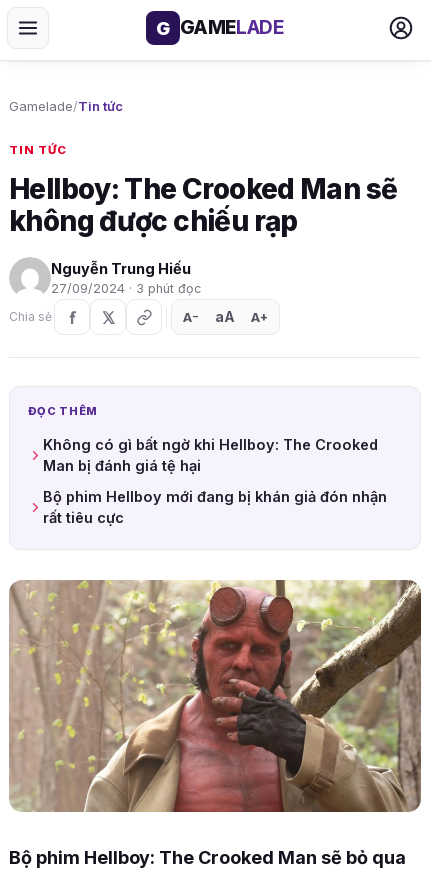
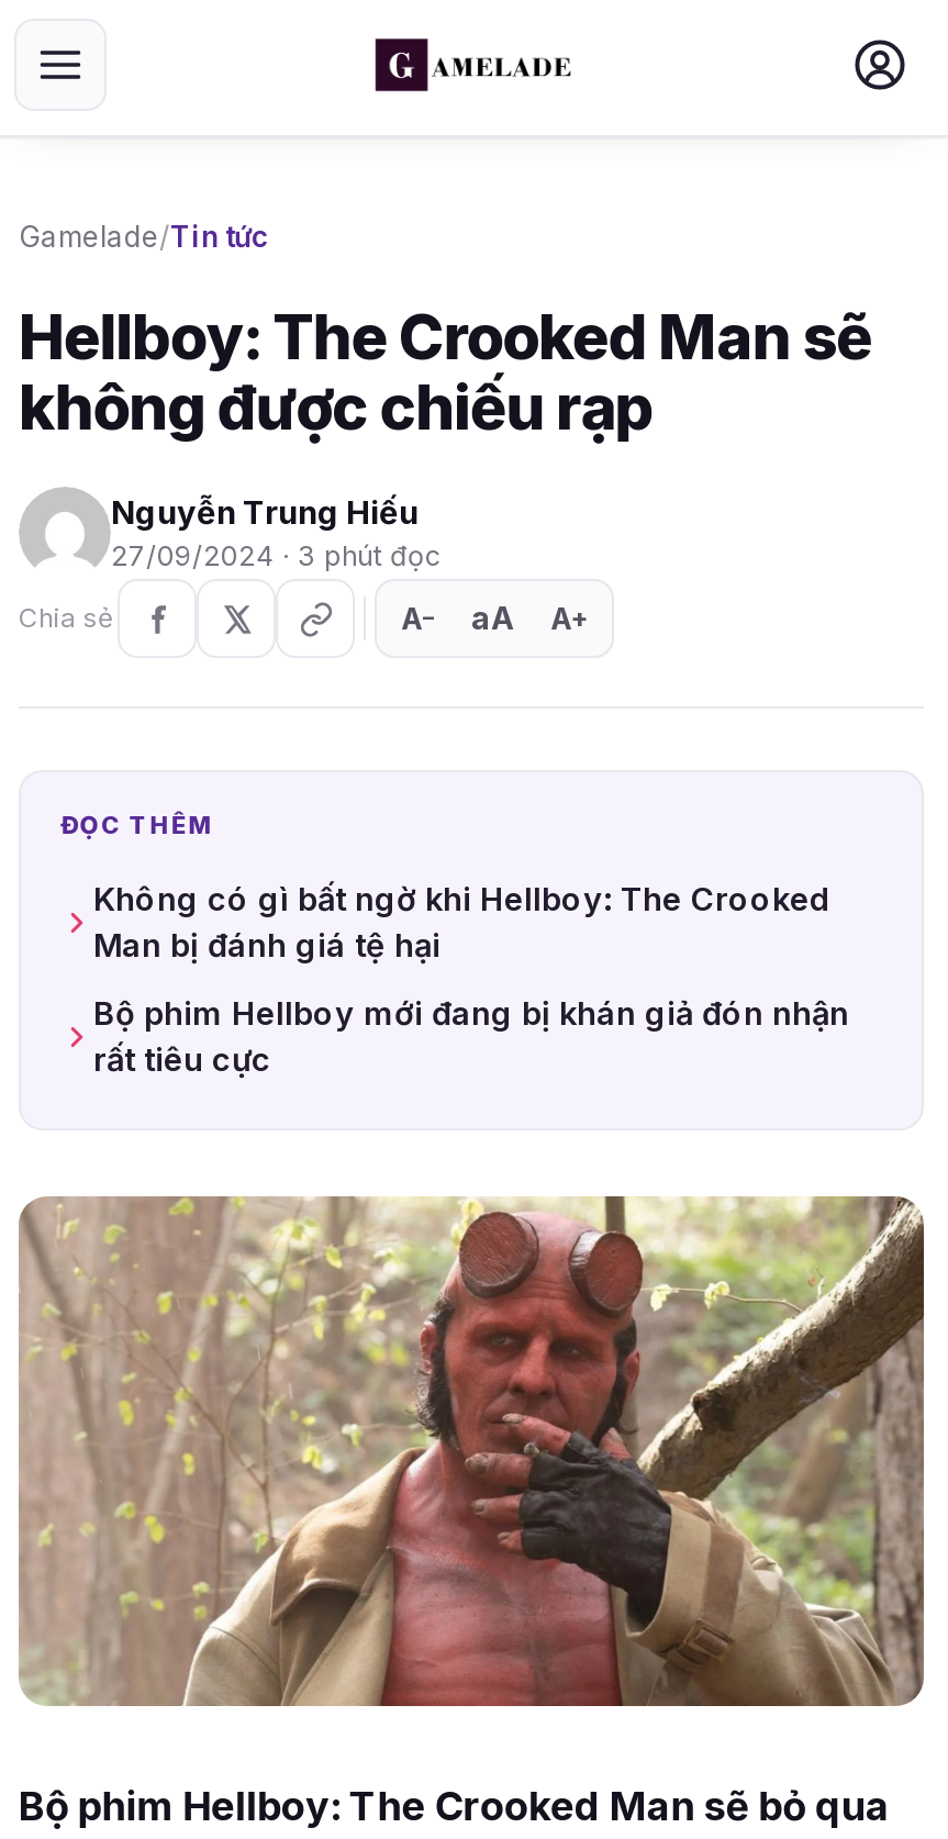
[156,16,284,39] G GAMELADE -> none
[9,143,67,157] TIN TỨC -> none

